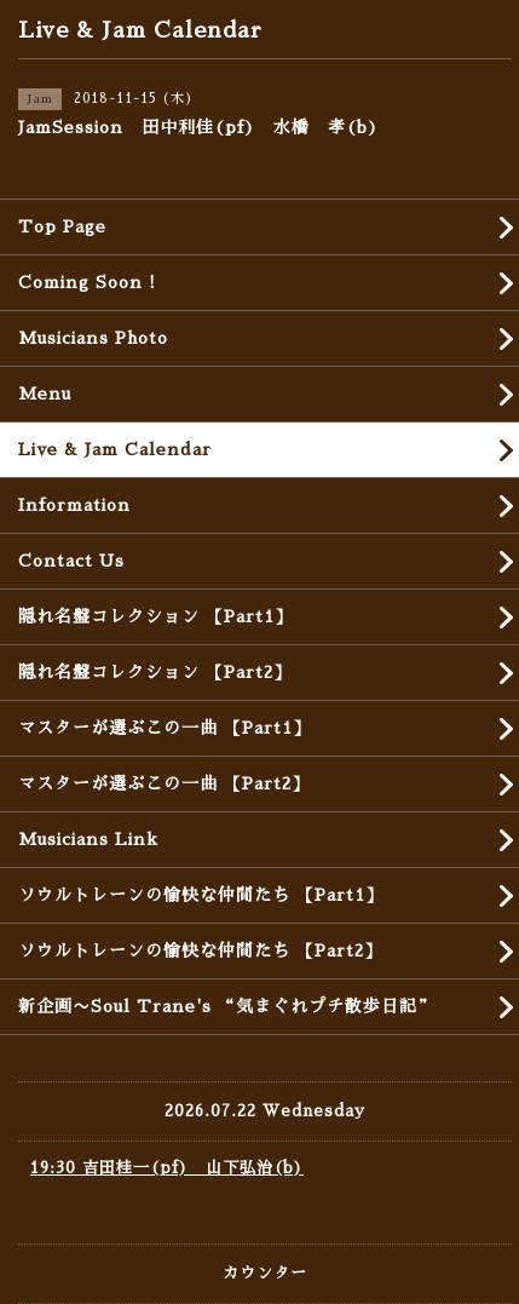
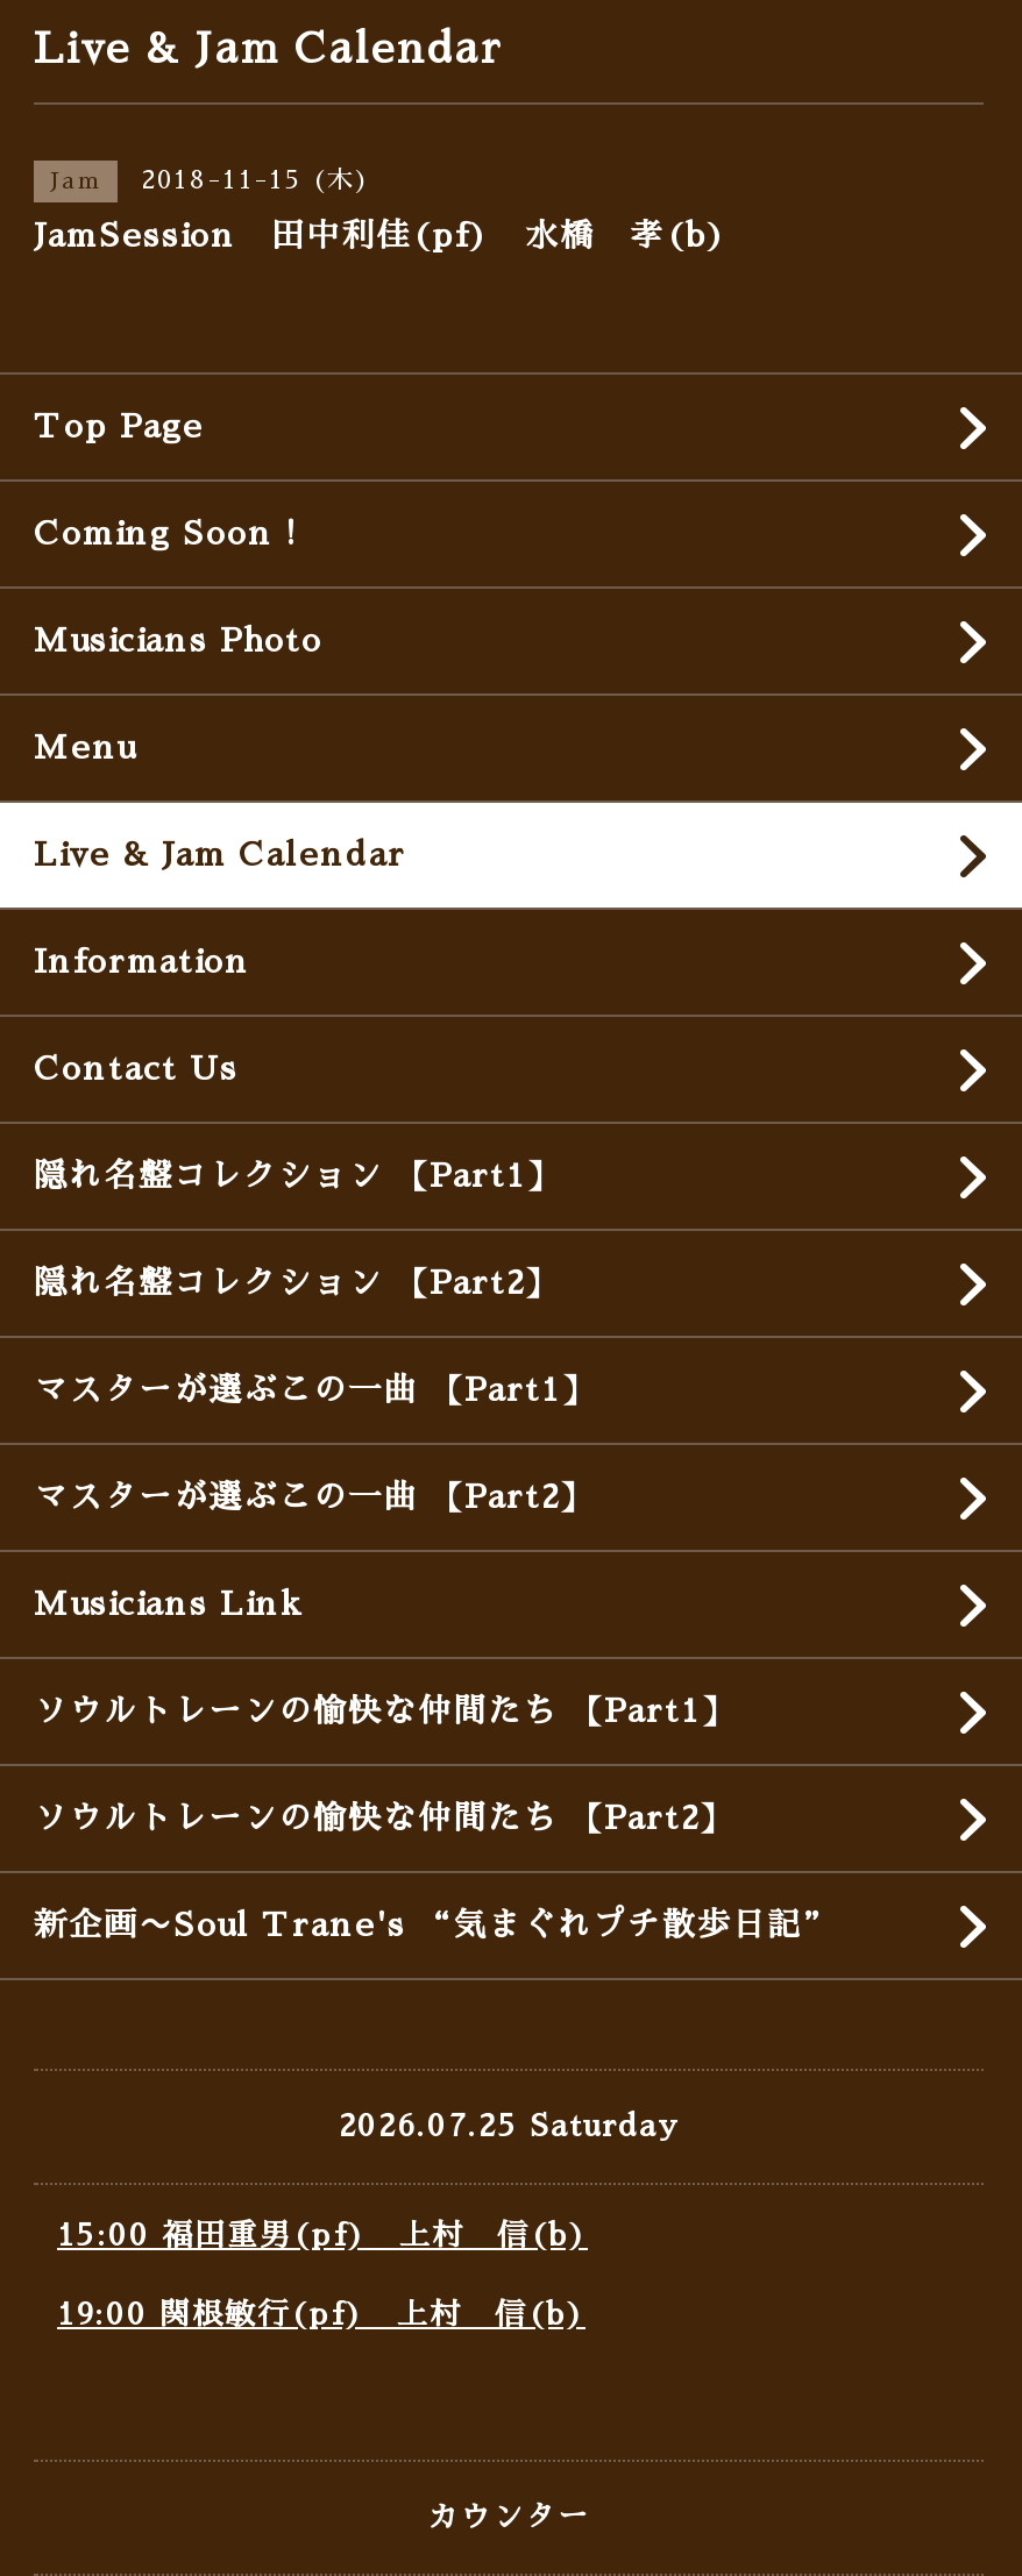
[165,1103,365,1119] 2026.07.22 Wednesday -> [339,2111,679,2141] 2026.07.25 Saturday
[30,1160,304,1176] 19:30 吉田桂一(pf) 山下弘治(b) -> [57,2220,588,2330] 15:00 福田重男(pf) 上村 信(b) | 19:00 関根敏行(pf) 上村 信(b)

